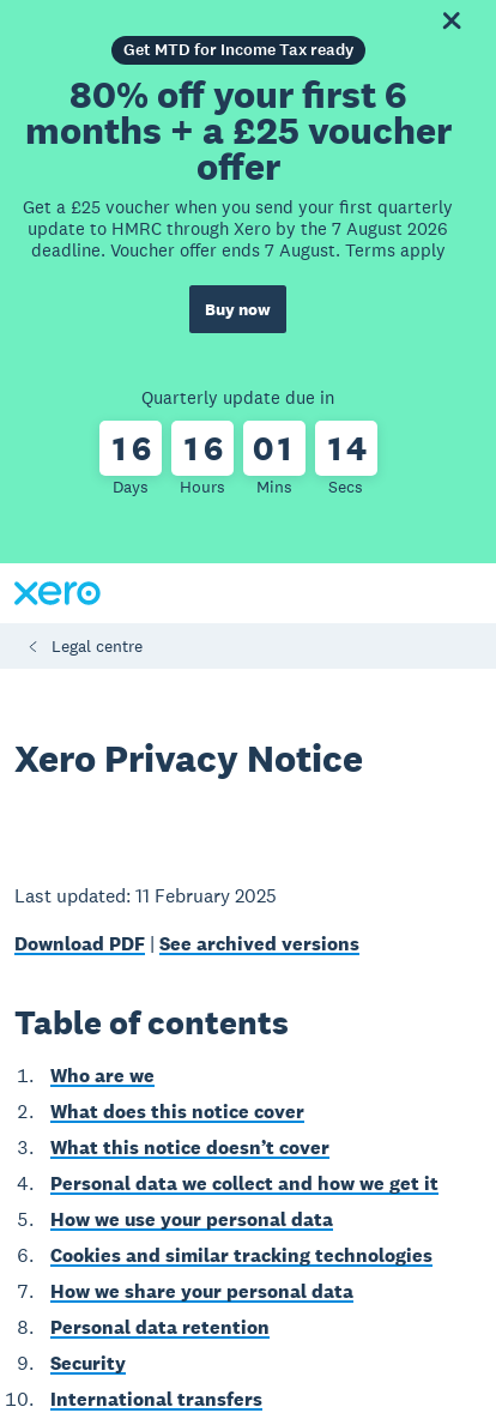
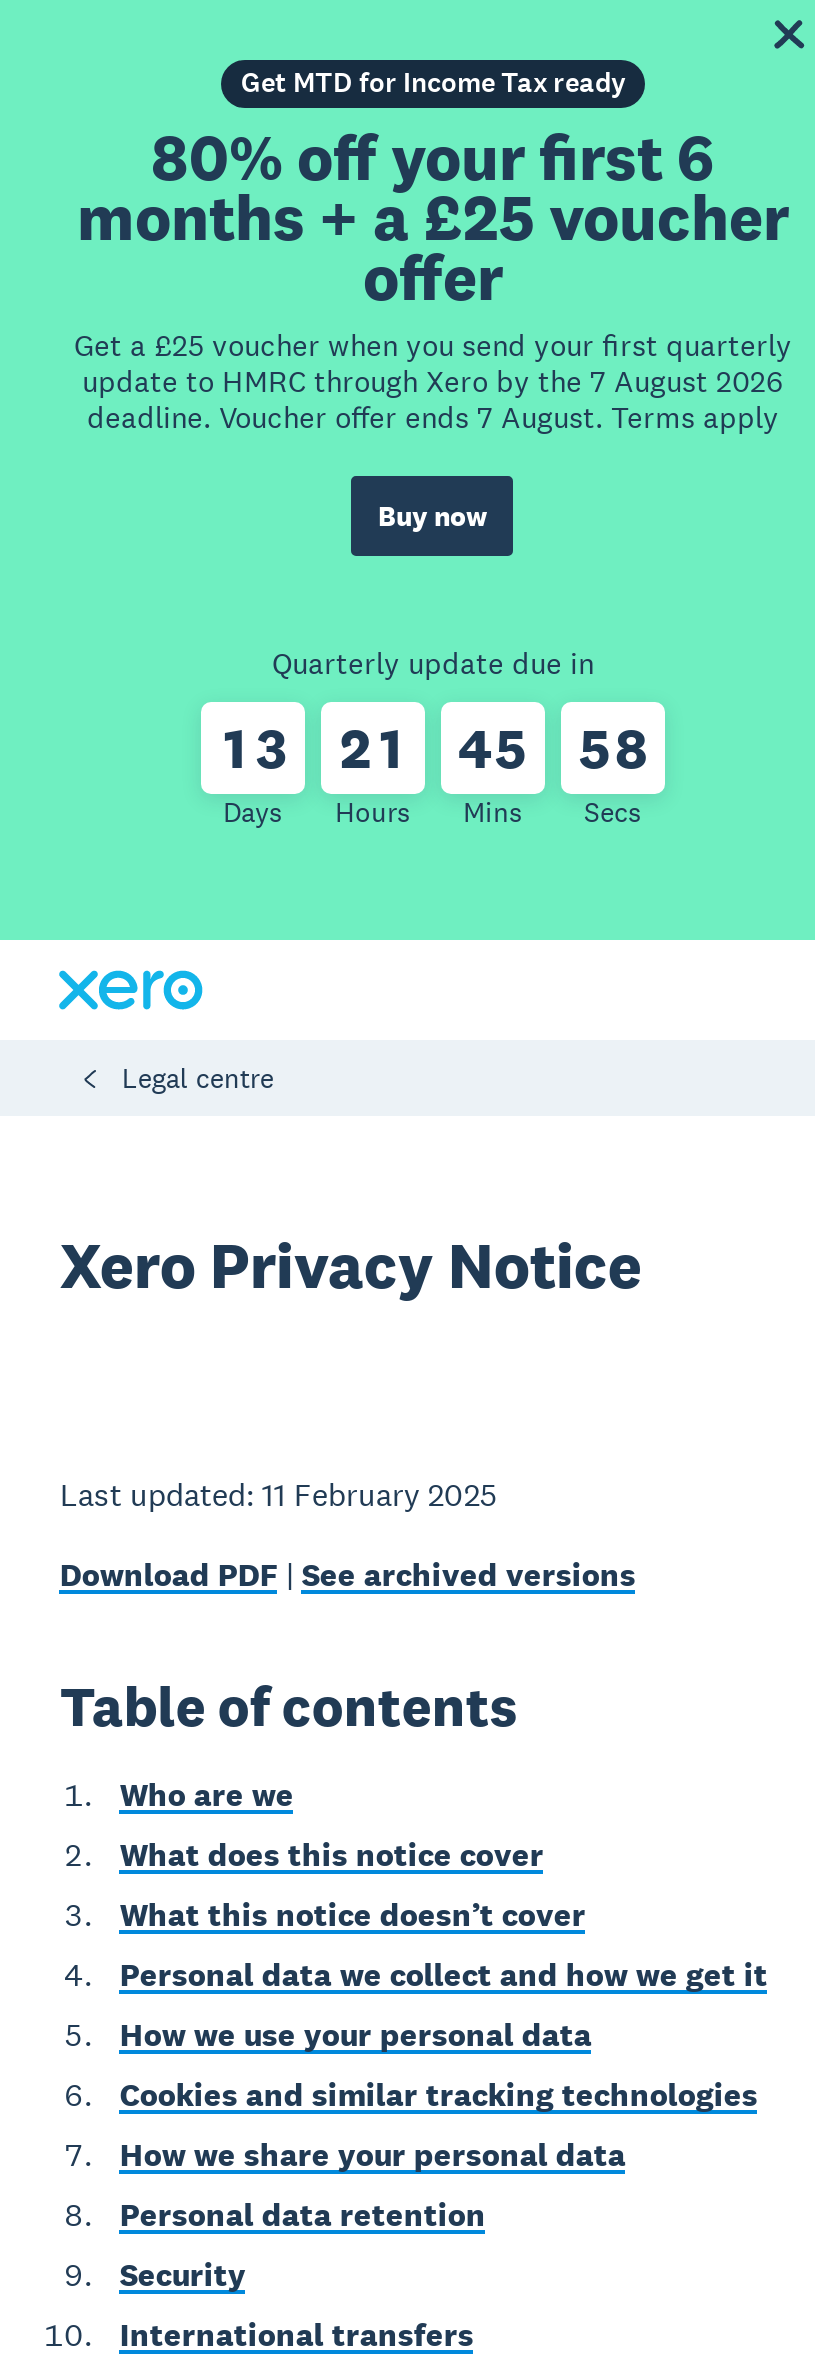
[113,427,151,470] 1 6 -> [224,712,286,784] 1 3
[185,427,223,470] 1 6 -> [340,712,402,784] 2 1
[253,427,292,470] 0 1 -> [458,712,527,784] 4 5
[329,427,367,470] 1 4 -> [579,712,647,784] 5 8

